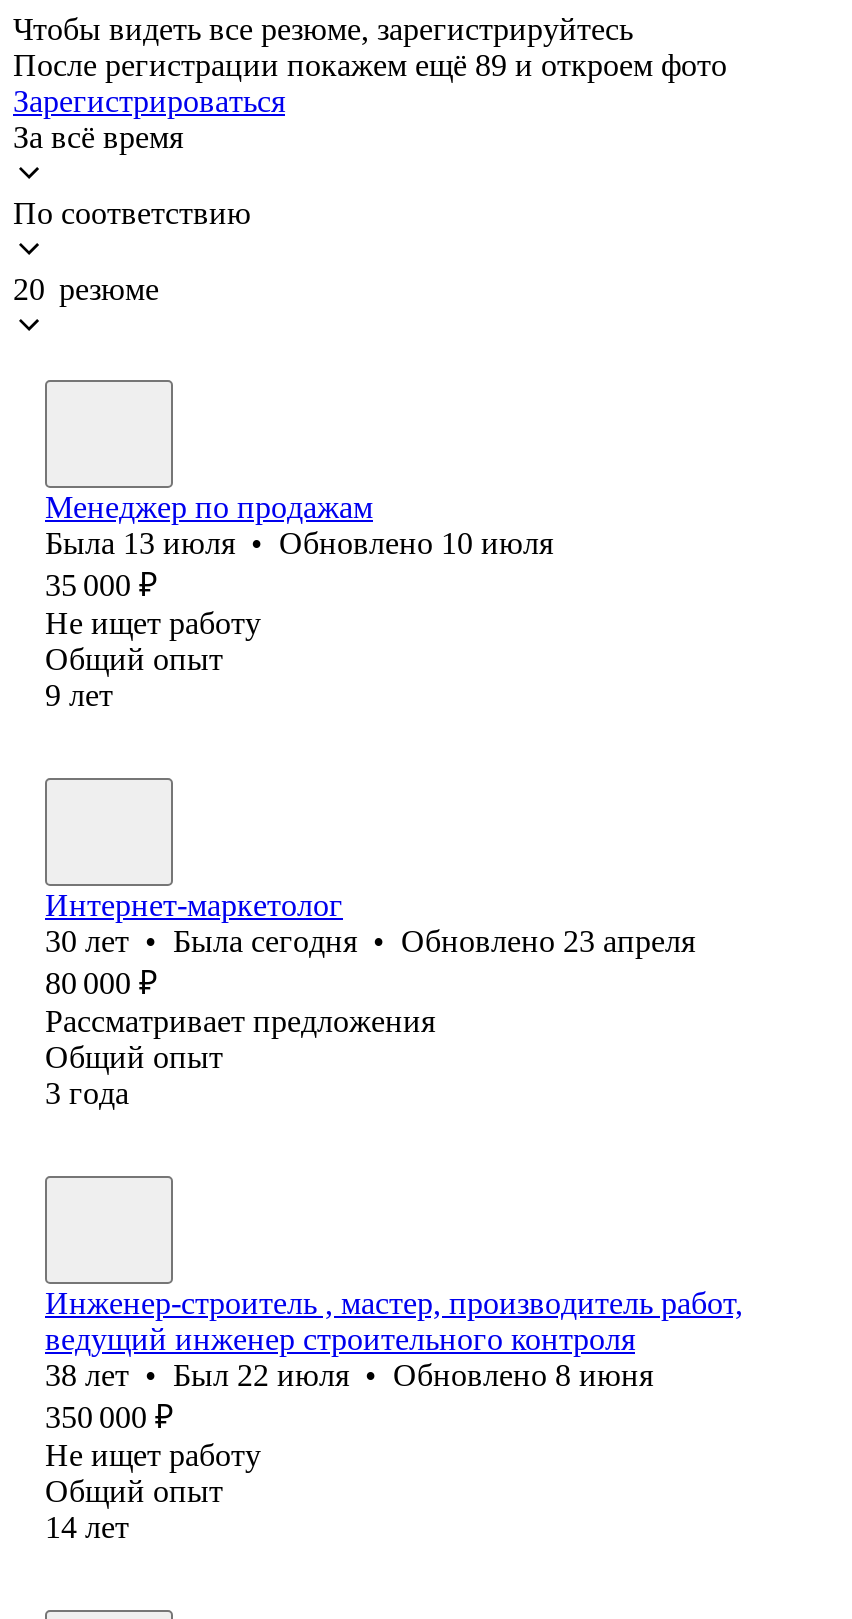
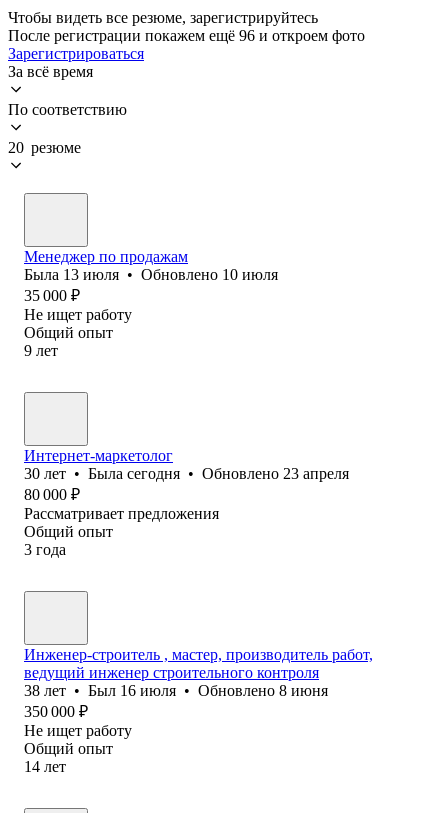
[13,48,727,82] После регистрации покажем ещё 89 и откроем фото -> [8,27,365,44] После регистрации покажем ещё 96 и откроем фото
[45,1358,653,1392] 38 лет • Был 22 июля • Обновлено 8 июня -> [24,682,328,699] 38 лет • Был 16 июля • Обновлено 8 июня

